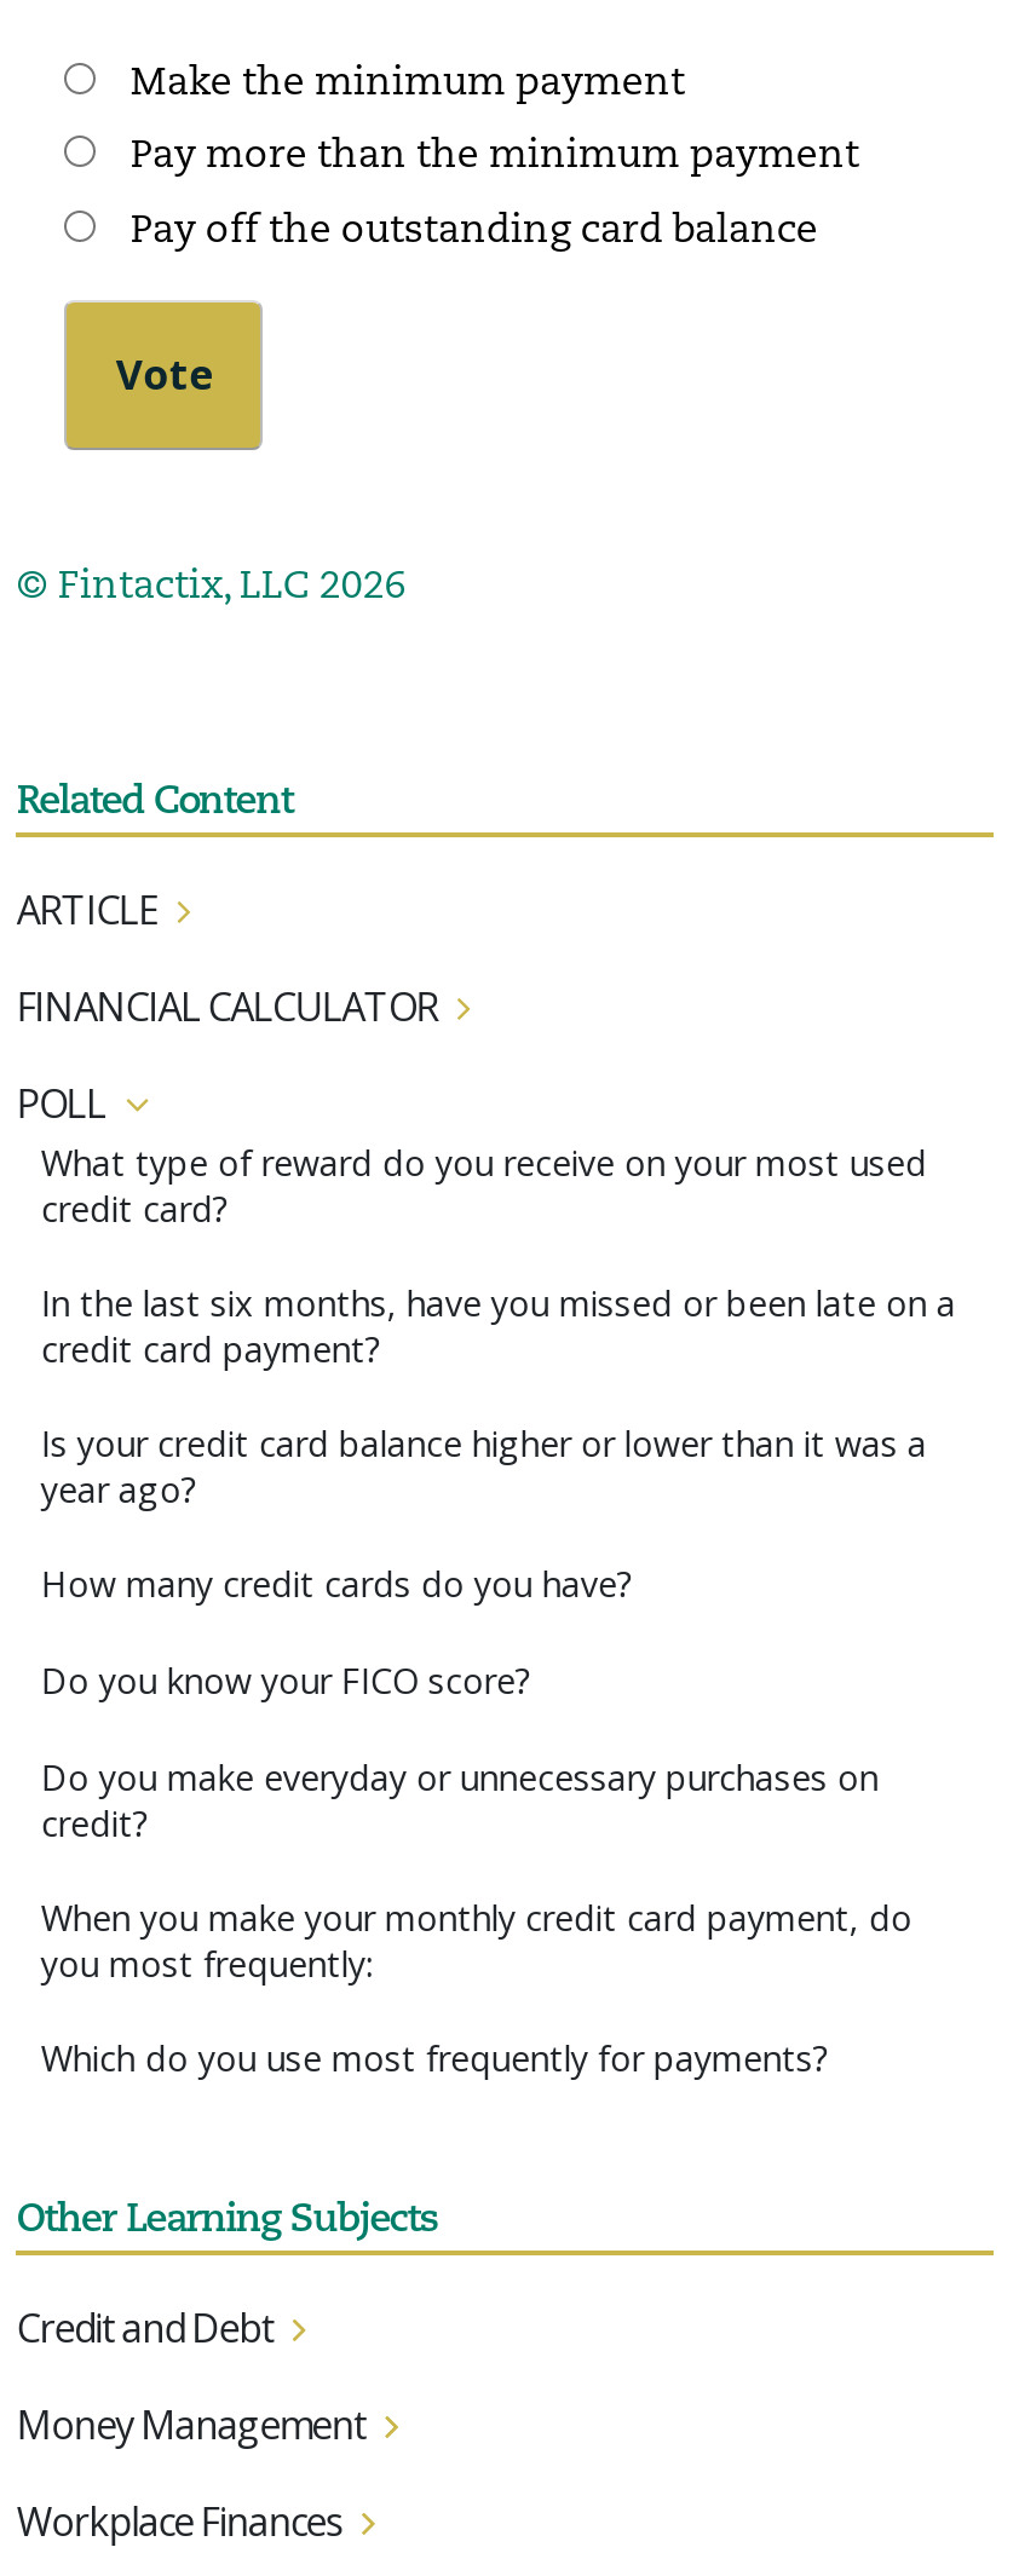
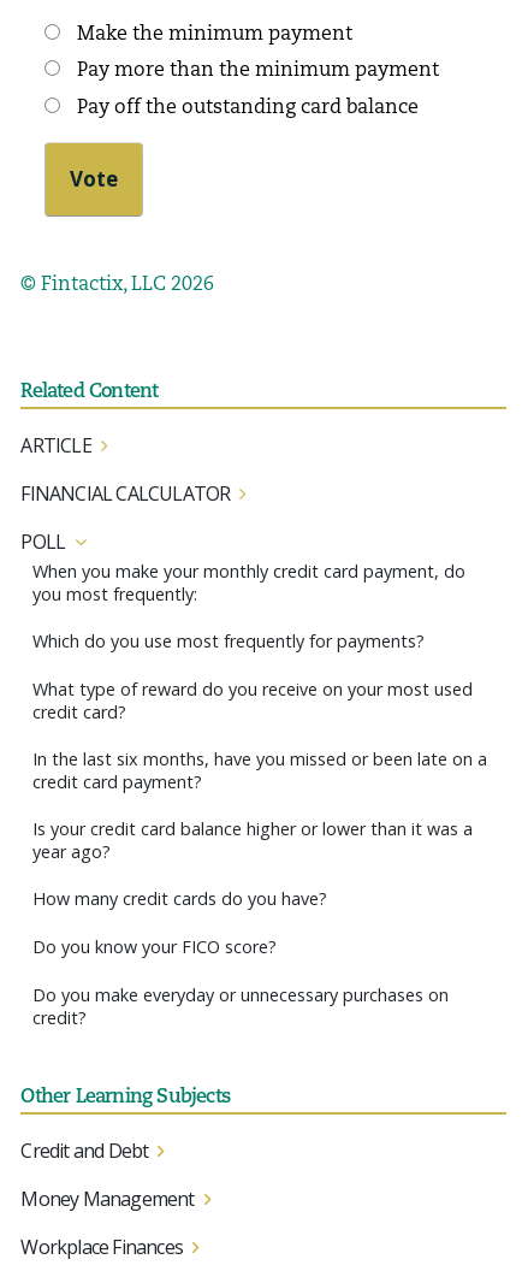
moved [41,1140,956,1847] -> [33,678,488,1029]: What type of reward do you receive on your most used | credit card? | In the last six months, have you missed or been late on a | ... | Do you make everyday or unnecessary purchases on | credit?
moved [41,1895,912,2081] -> [33,560,466,652]: When you make your monthly credit card payment, do | you most frequently: | Which do you use most frequently for payments?

